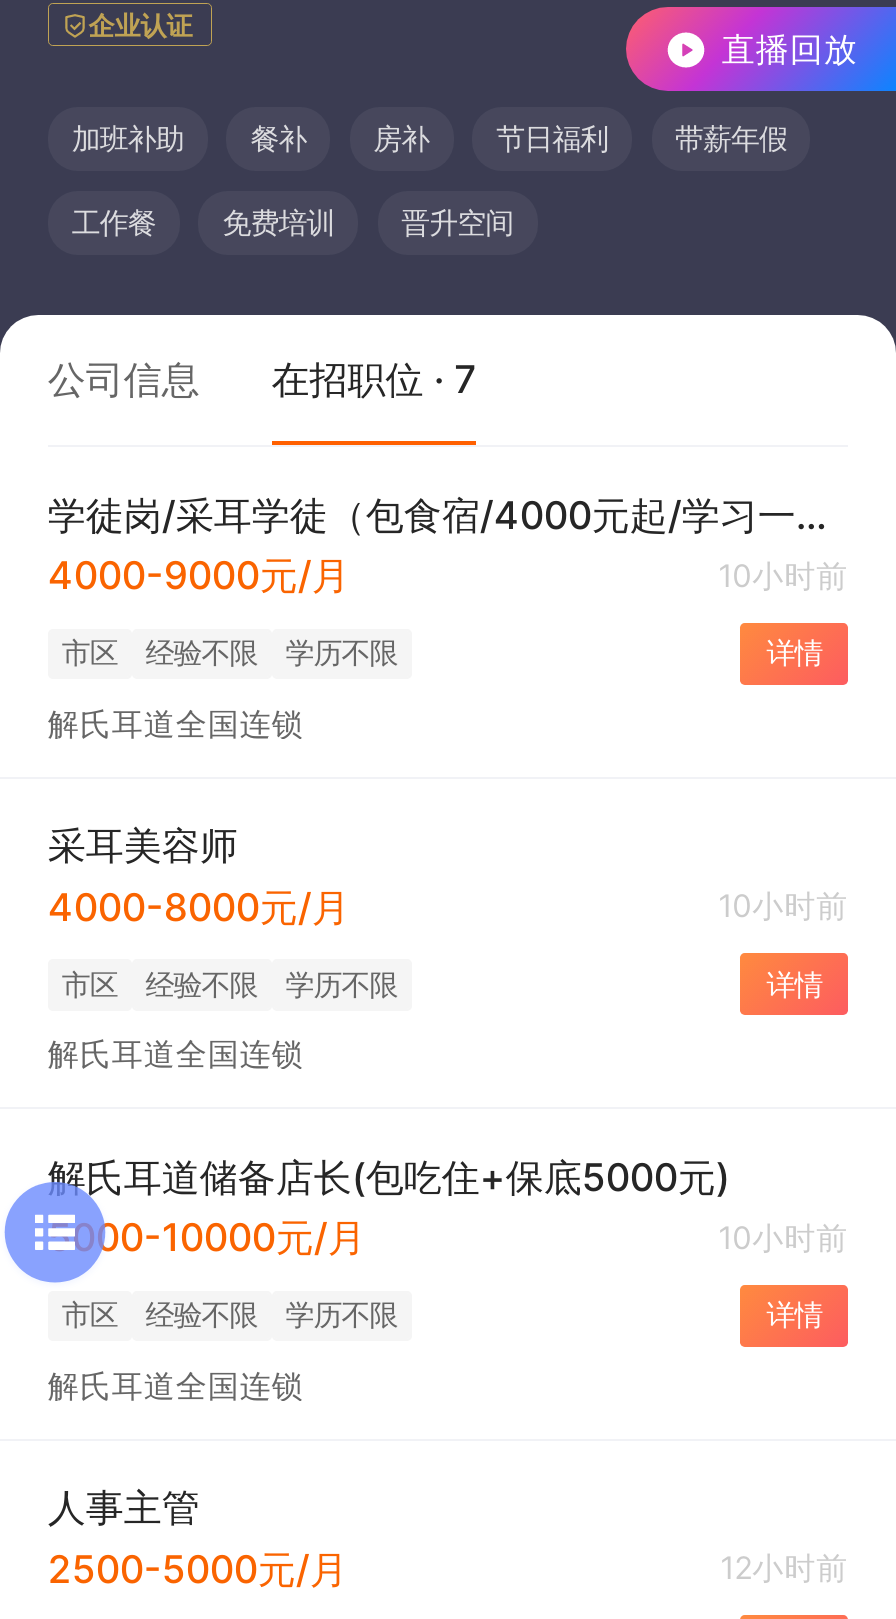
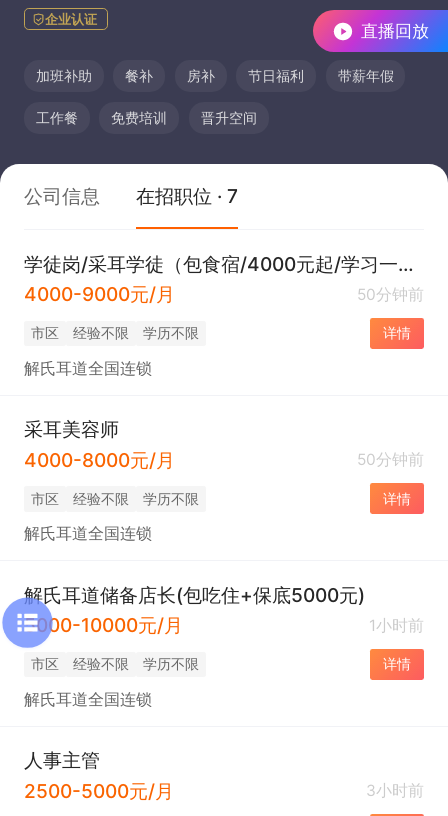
[718,557,848,595] 10小时前 -> [357,285,424,304] 50分钟前
[718,888,848,926] 10小时前 -> [357,450,424,469] 50分钟前
[718,1219,848,1257] 10小时前 -> [369,616,424,635] 1小时前
[720,1550,848,1588] 12小时前 -> [366,781,424,800] 3小时前

